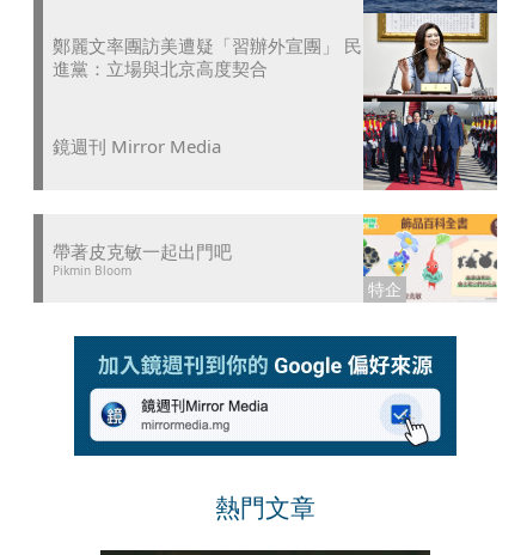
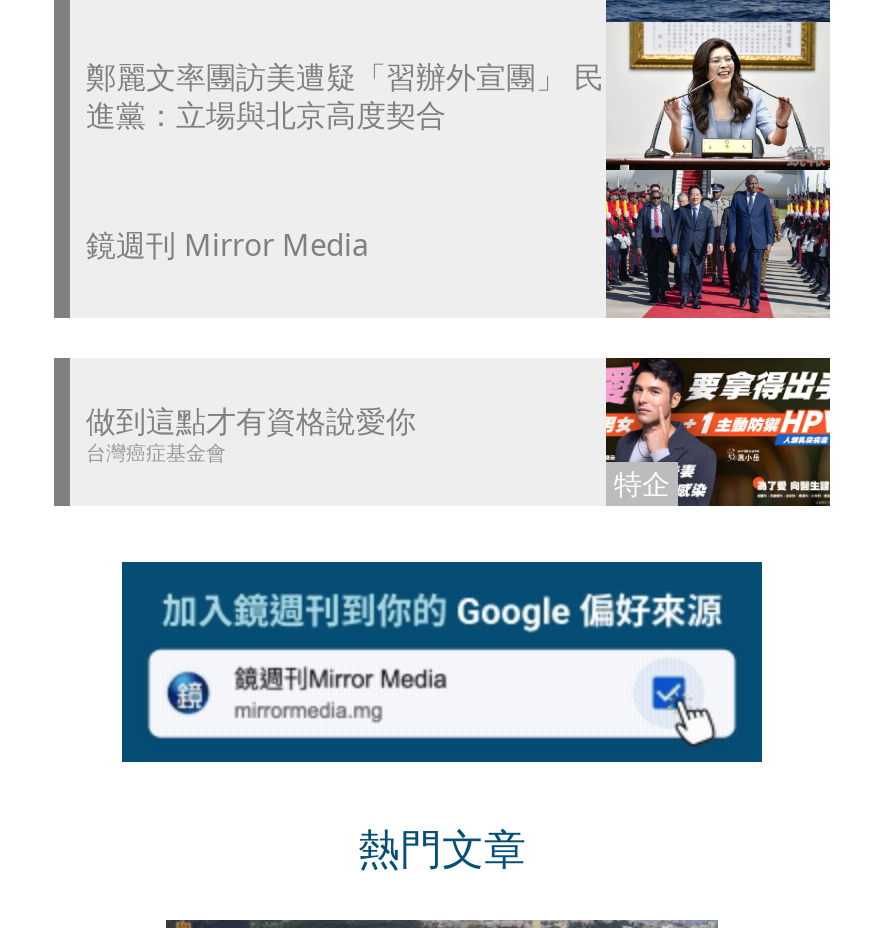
[362,213,498,303] [image] -> [604,356,832,508] [image]
[53,239,232,278] 帶著皮克敏一起出門吧 | Pikmin Bloom -> [86,399,416,465] 做到這點才有資格說愛你 | 台灣癌症基金會

